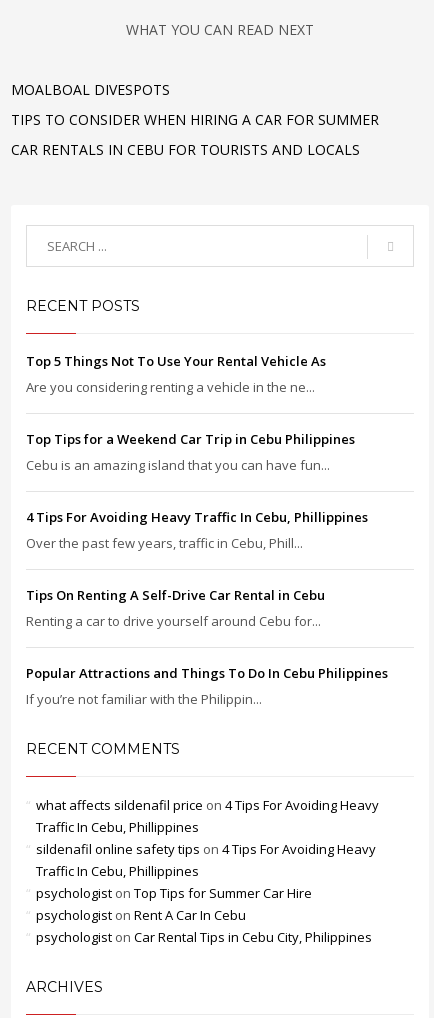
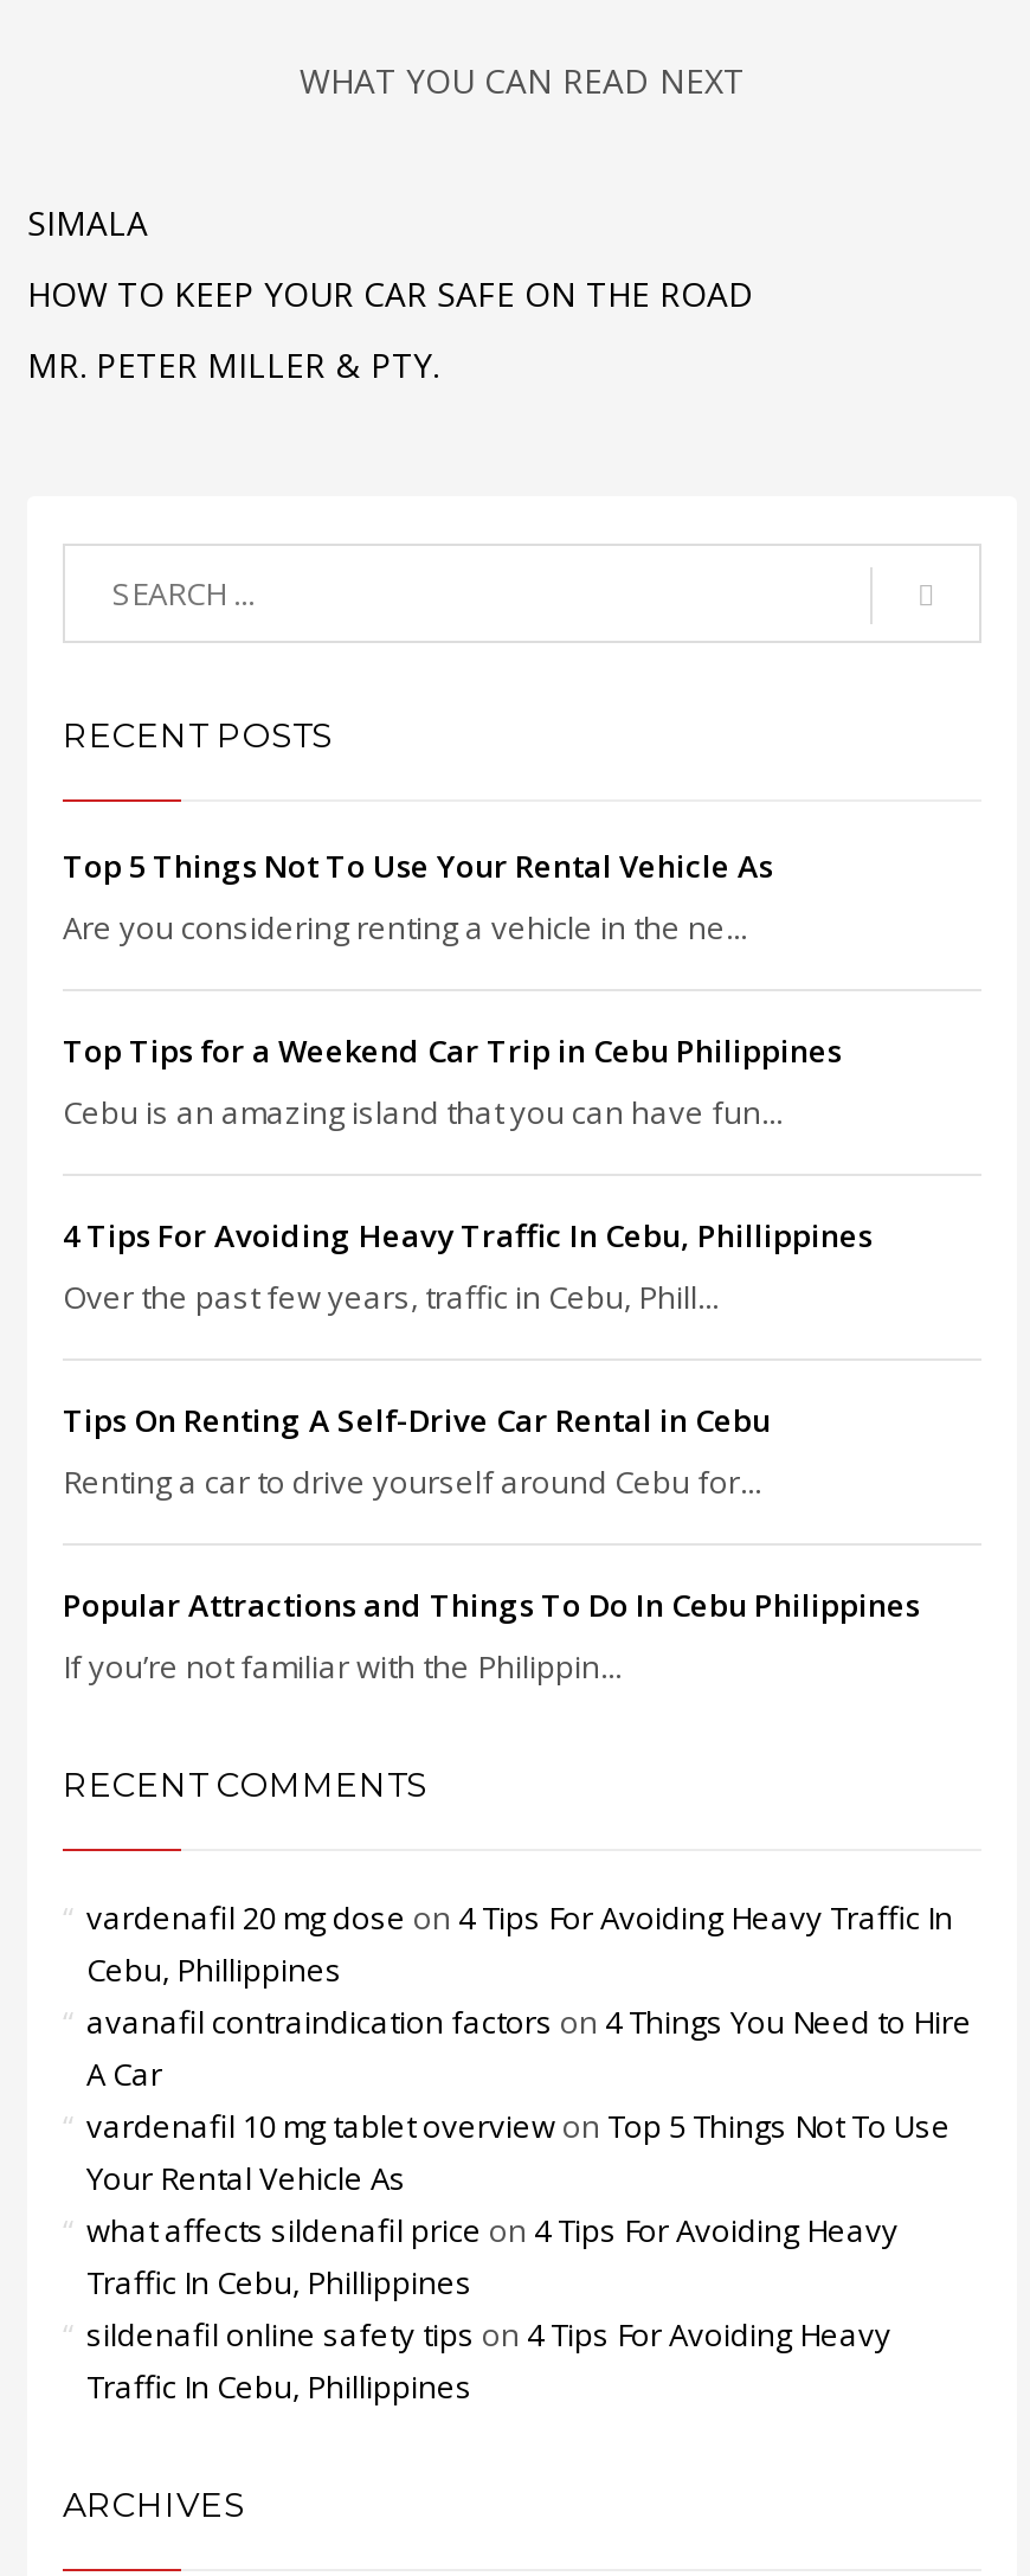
[11,79,170,98] MOALBOAL DIVESPOTS -> [27,199,148,244] SIMALA
[11,109,379,128] TIPS TO CONSIDER WHEN HIRING A CAR FOR SUMMER -> [27,270,754,315] HOW TO KEEP YOUR CAR SAFE ON THE ROAD
[11,139,360,158] CAR RENTALS IN CEBU FOR TOURISTS AND LOCALS -> [27,341,439,386] MR. PETER MILLER & PTY.
none -> [86,1895,972,2198] vardenafil 20 mg dose on 4 Tips For Avoiding Heavy Traffic In | Cebu, Phillippines | avanafil contraindication factors on 4 Things You Need to Hire | A Car | vardenafil 10 mg tablet overview on Top 5 Things Not To Use | Your Rental Vehicle As
moved [36,795,379,879] -> [86,2208,899,2407]: what affects sildenafil price on 4 Tips For Avoiding Heavy | Traffic In Cebu, Phillippines | sildenafil online safety tips on 4 Tips For Avoiding Heavy | Traffic In Cebu, Phillippines
[36,883,372,945] psychologist on Top Tips for Summer Car Hire | psychologist on Rent A Car In Cebu | psychologist on Car Rental Tips in Cebu City, Philippines -> none

